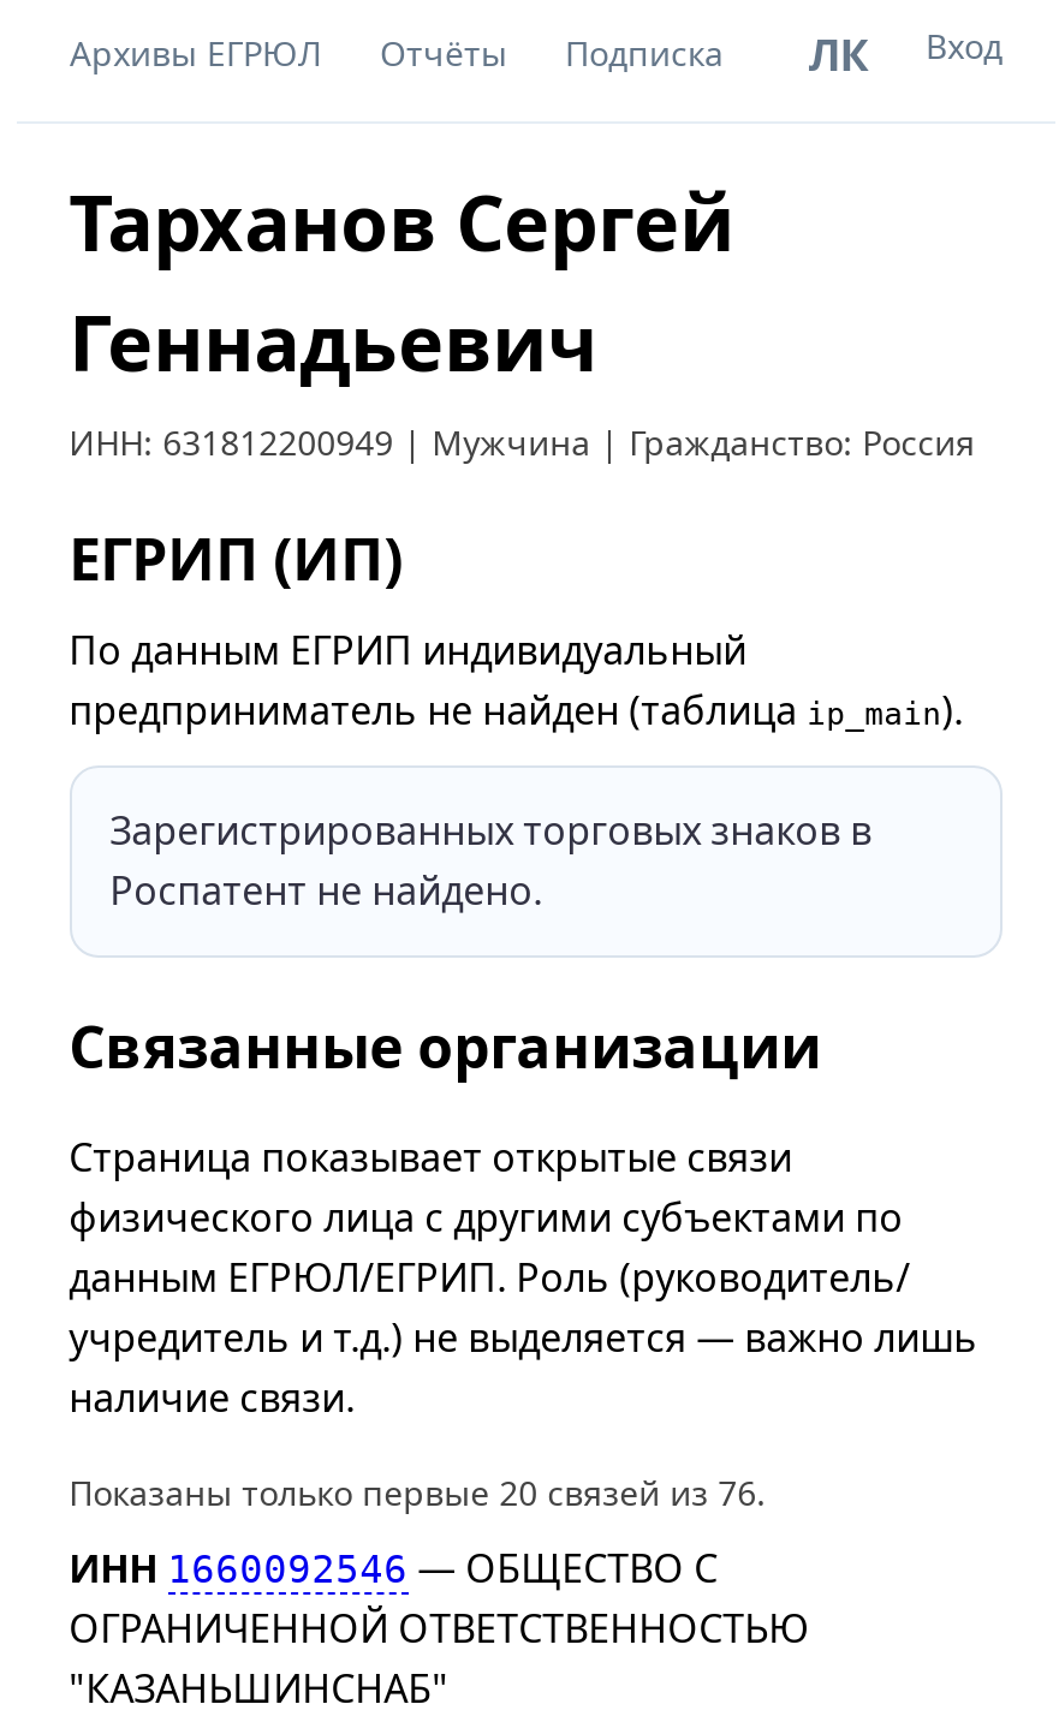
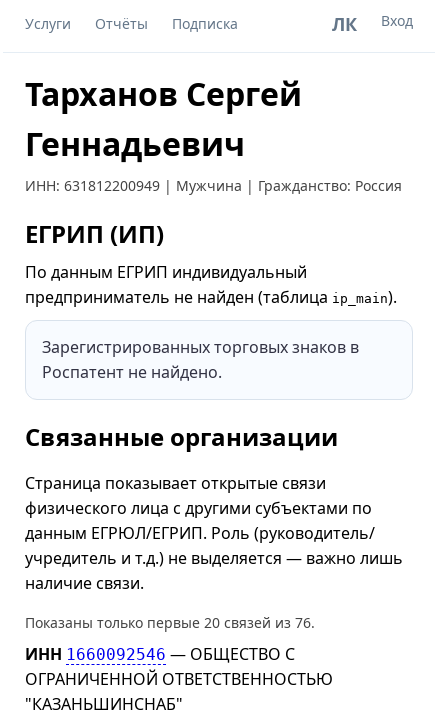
[70,30,322,76] Архивы ЕГРЮЛ -> [25,14,71,33] Услуги

